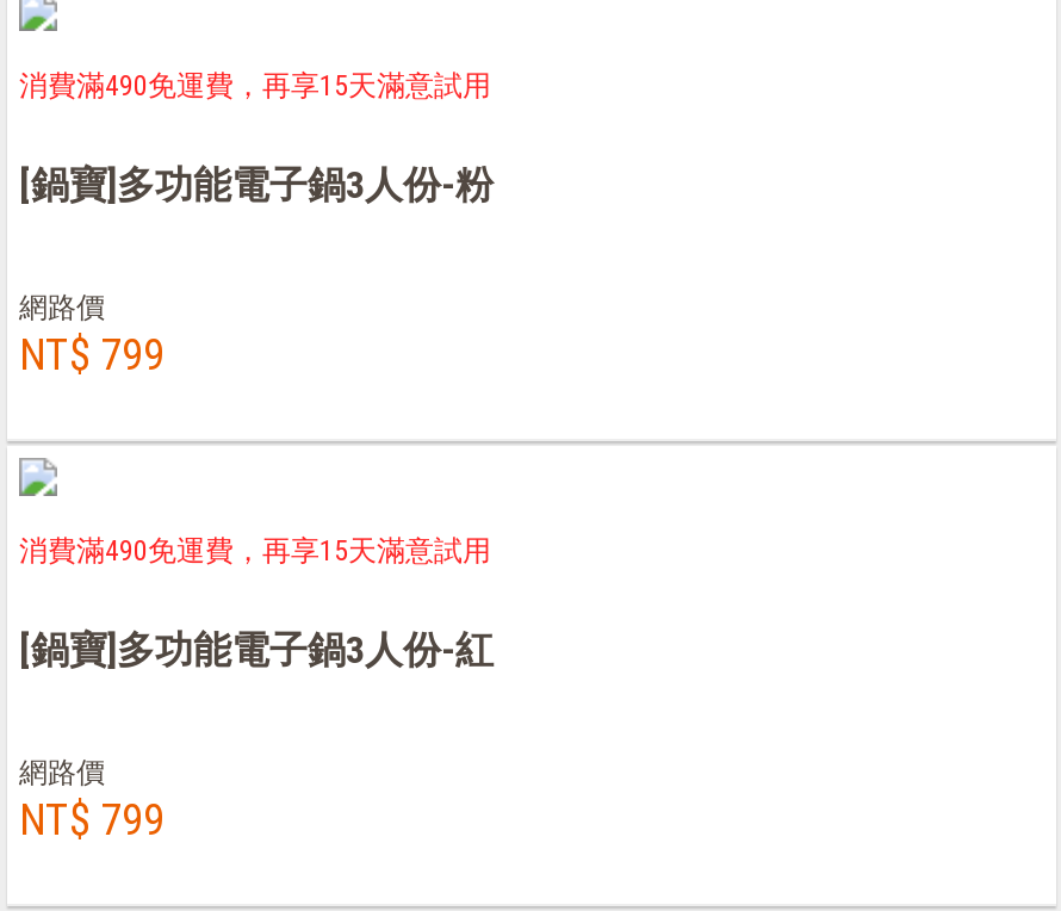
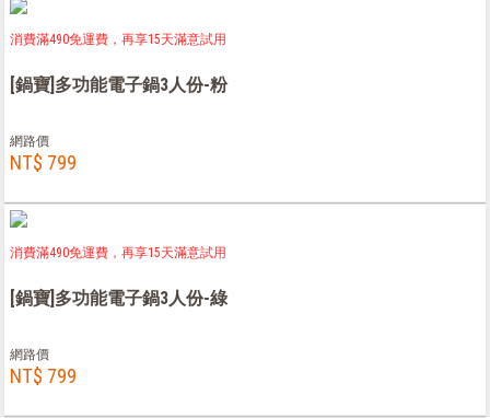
[19,628,494,673] [鍋寶]多功能電子鍋3人份-紅 -> [10,288,227,309] [鍋寶]多功能電子鍋3人份-綠

